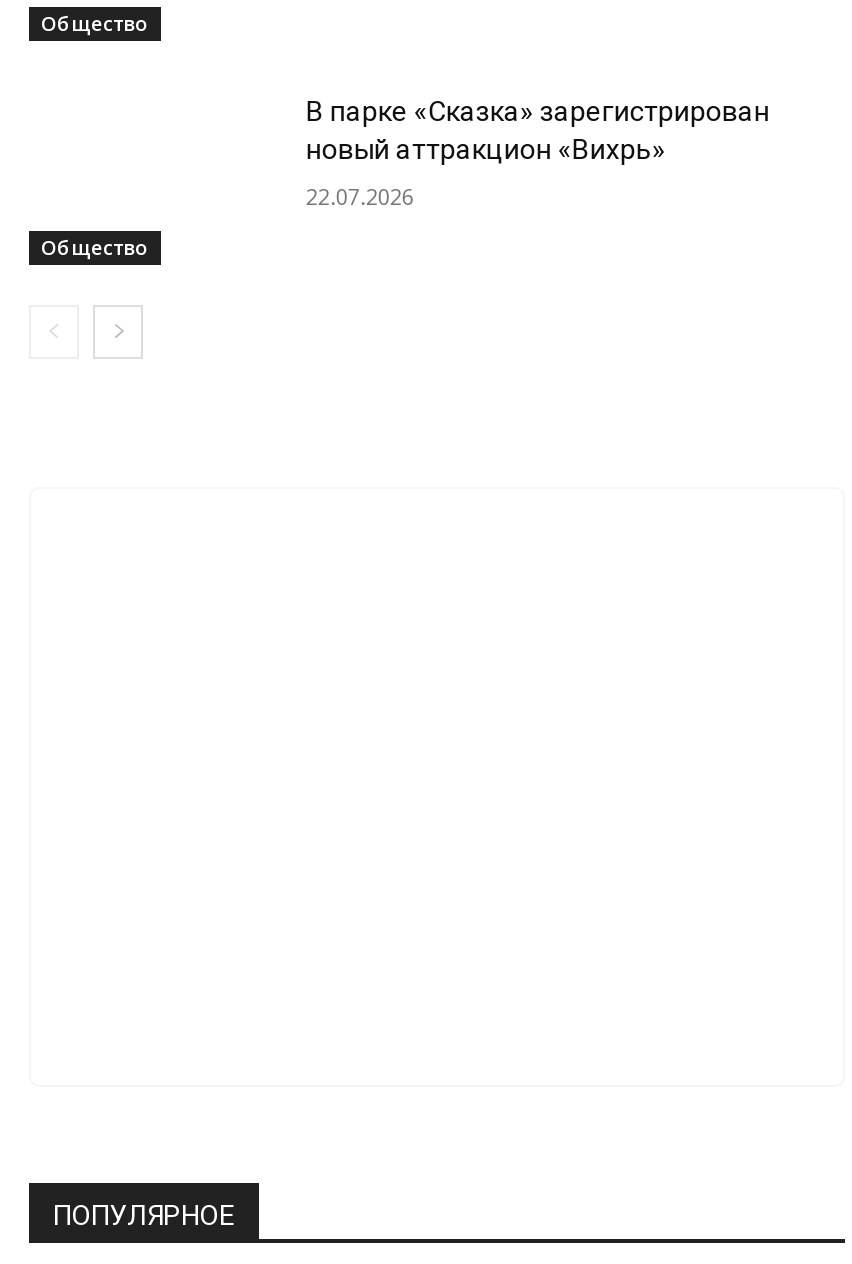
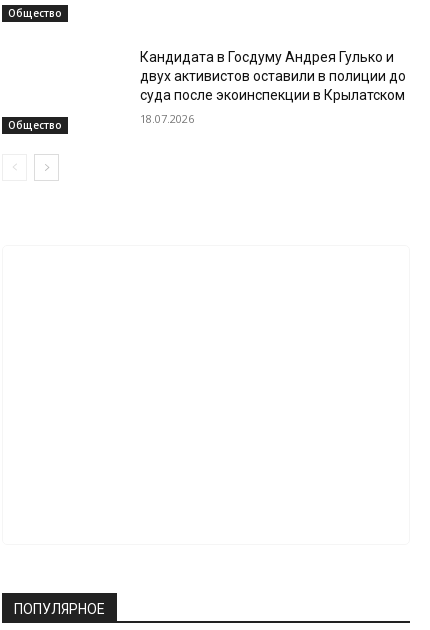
[306,96,770,166] В парке «Сказка» зарегистрирован | новый аттракцион «Вихрь» -> [140,49,406,103] Кандидата в Госдуму Андрея Гулько и | двух активистов оставили в полиции до | суда после экоинспекции в Крылатском
[306,182,414,212] 22.07.2026 -> [140,111,194,126] 18.07.2026

